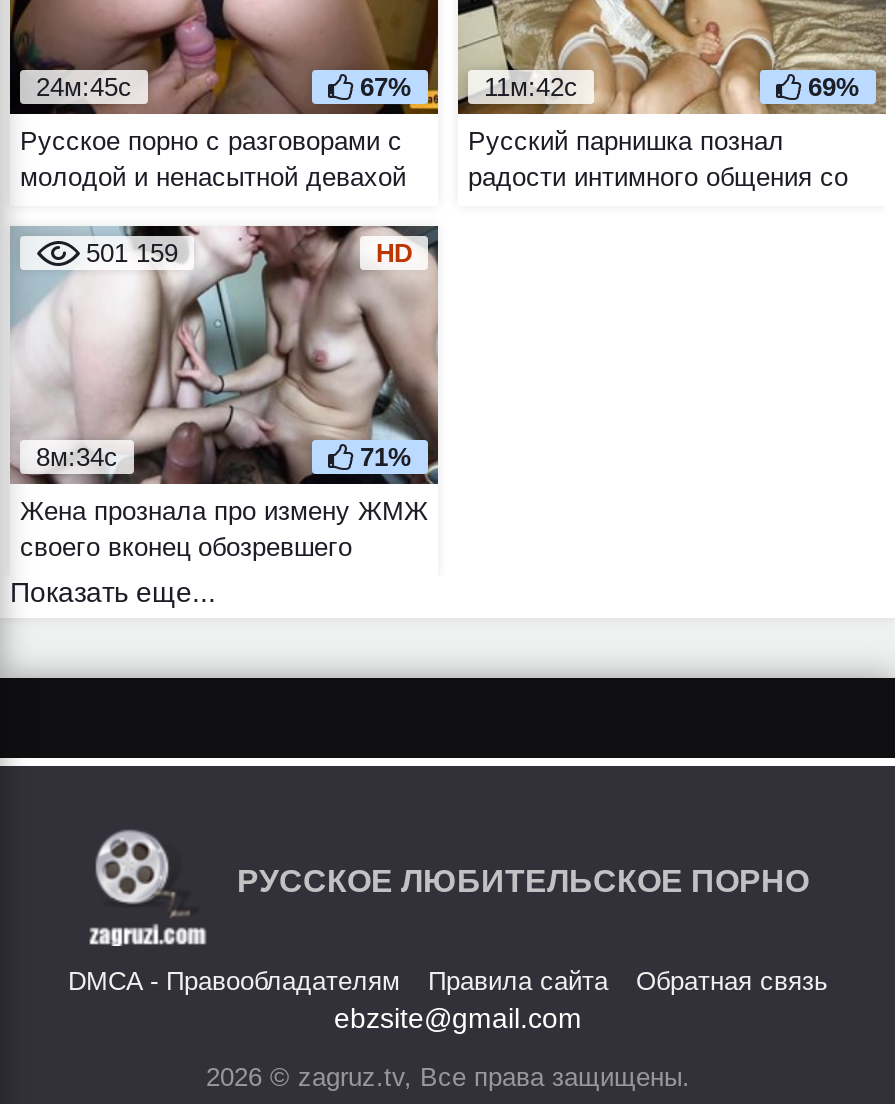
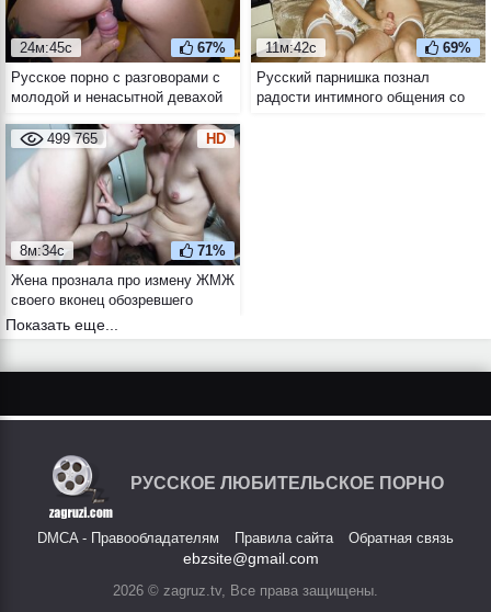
[86,239,178,269] 501 159 -> [47,131,98,147] 499 765

